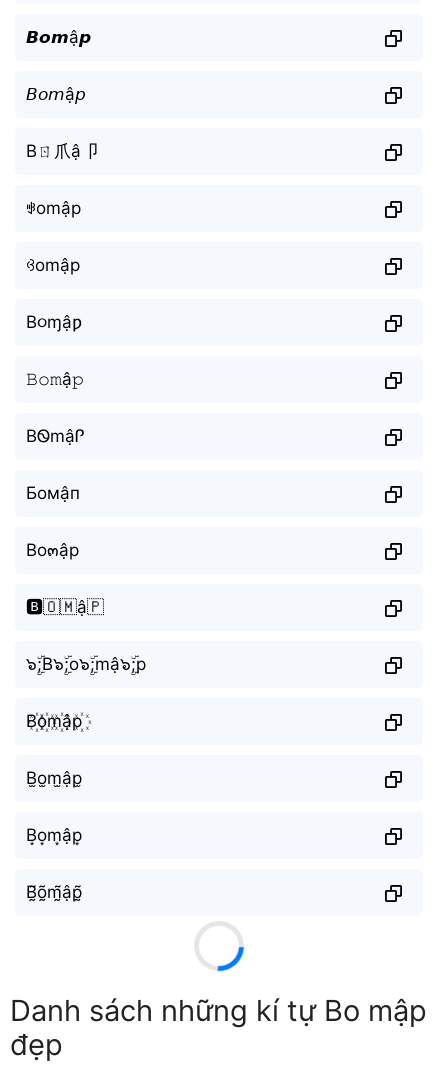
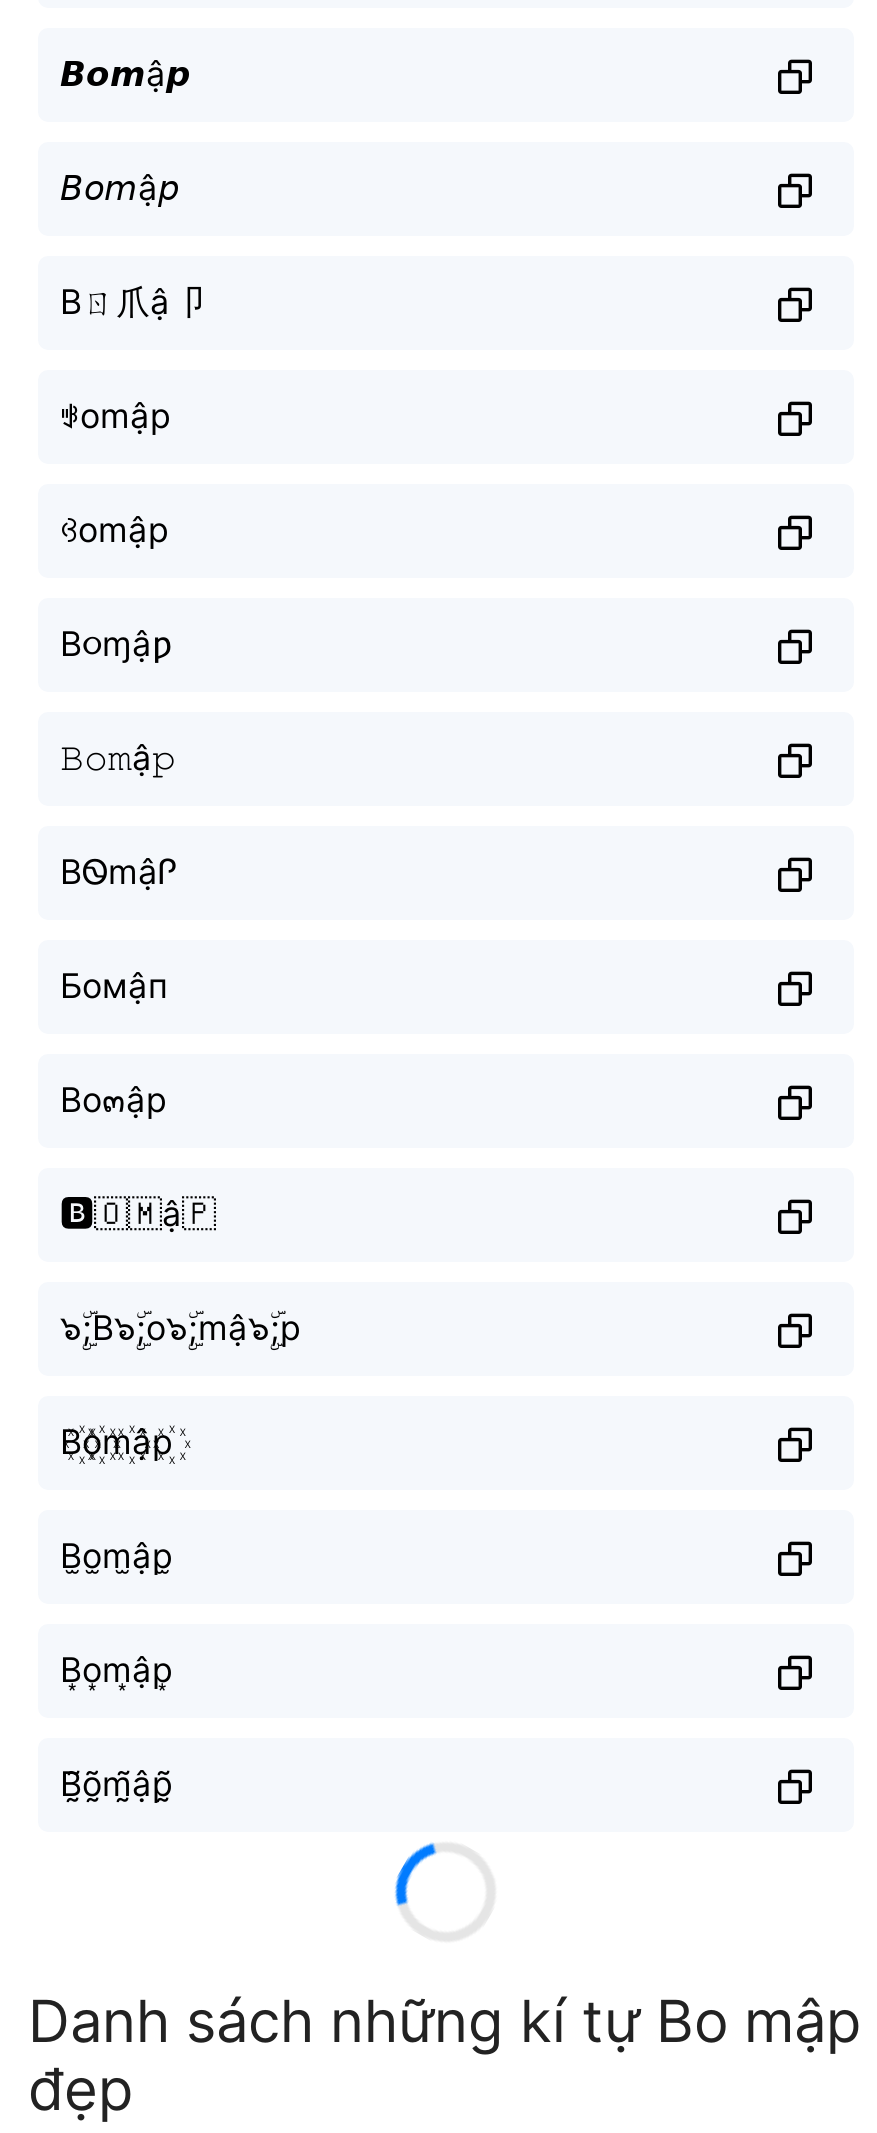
[194,922,245,972] [image] -> [394,1842,496,1942] [image]

